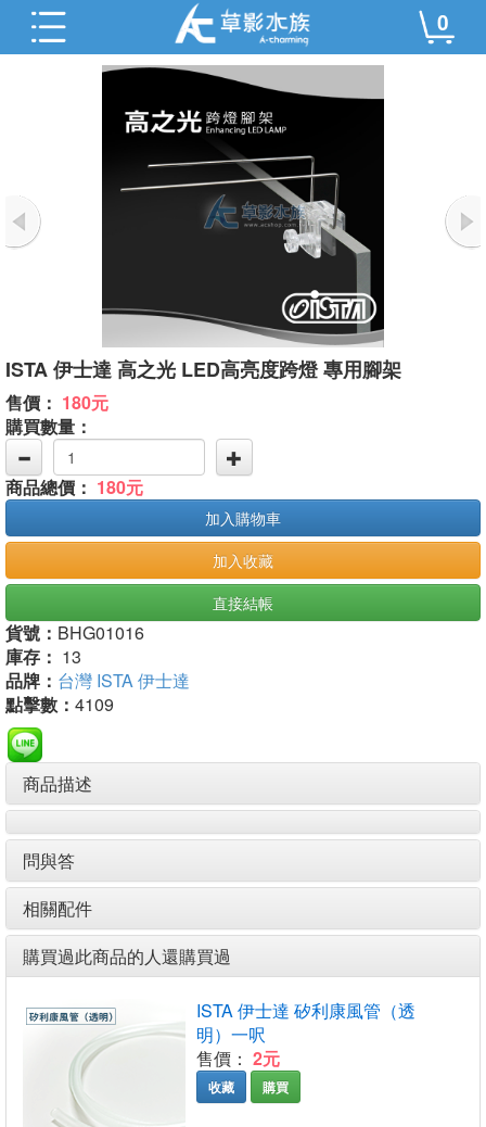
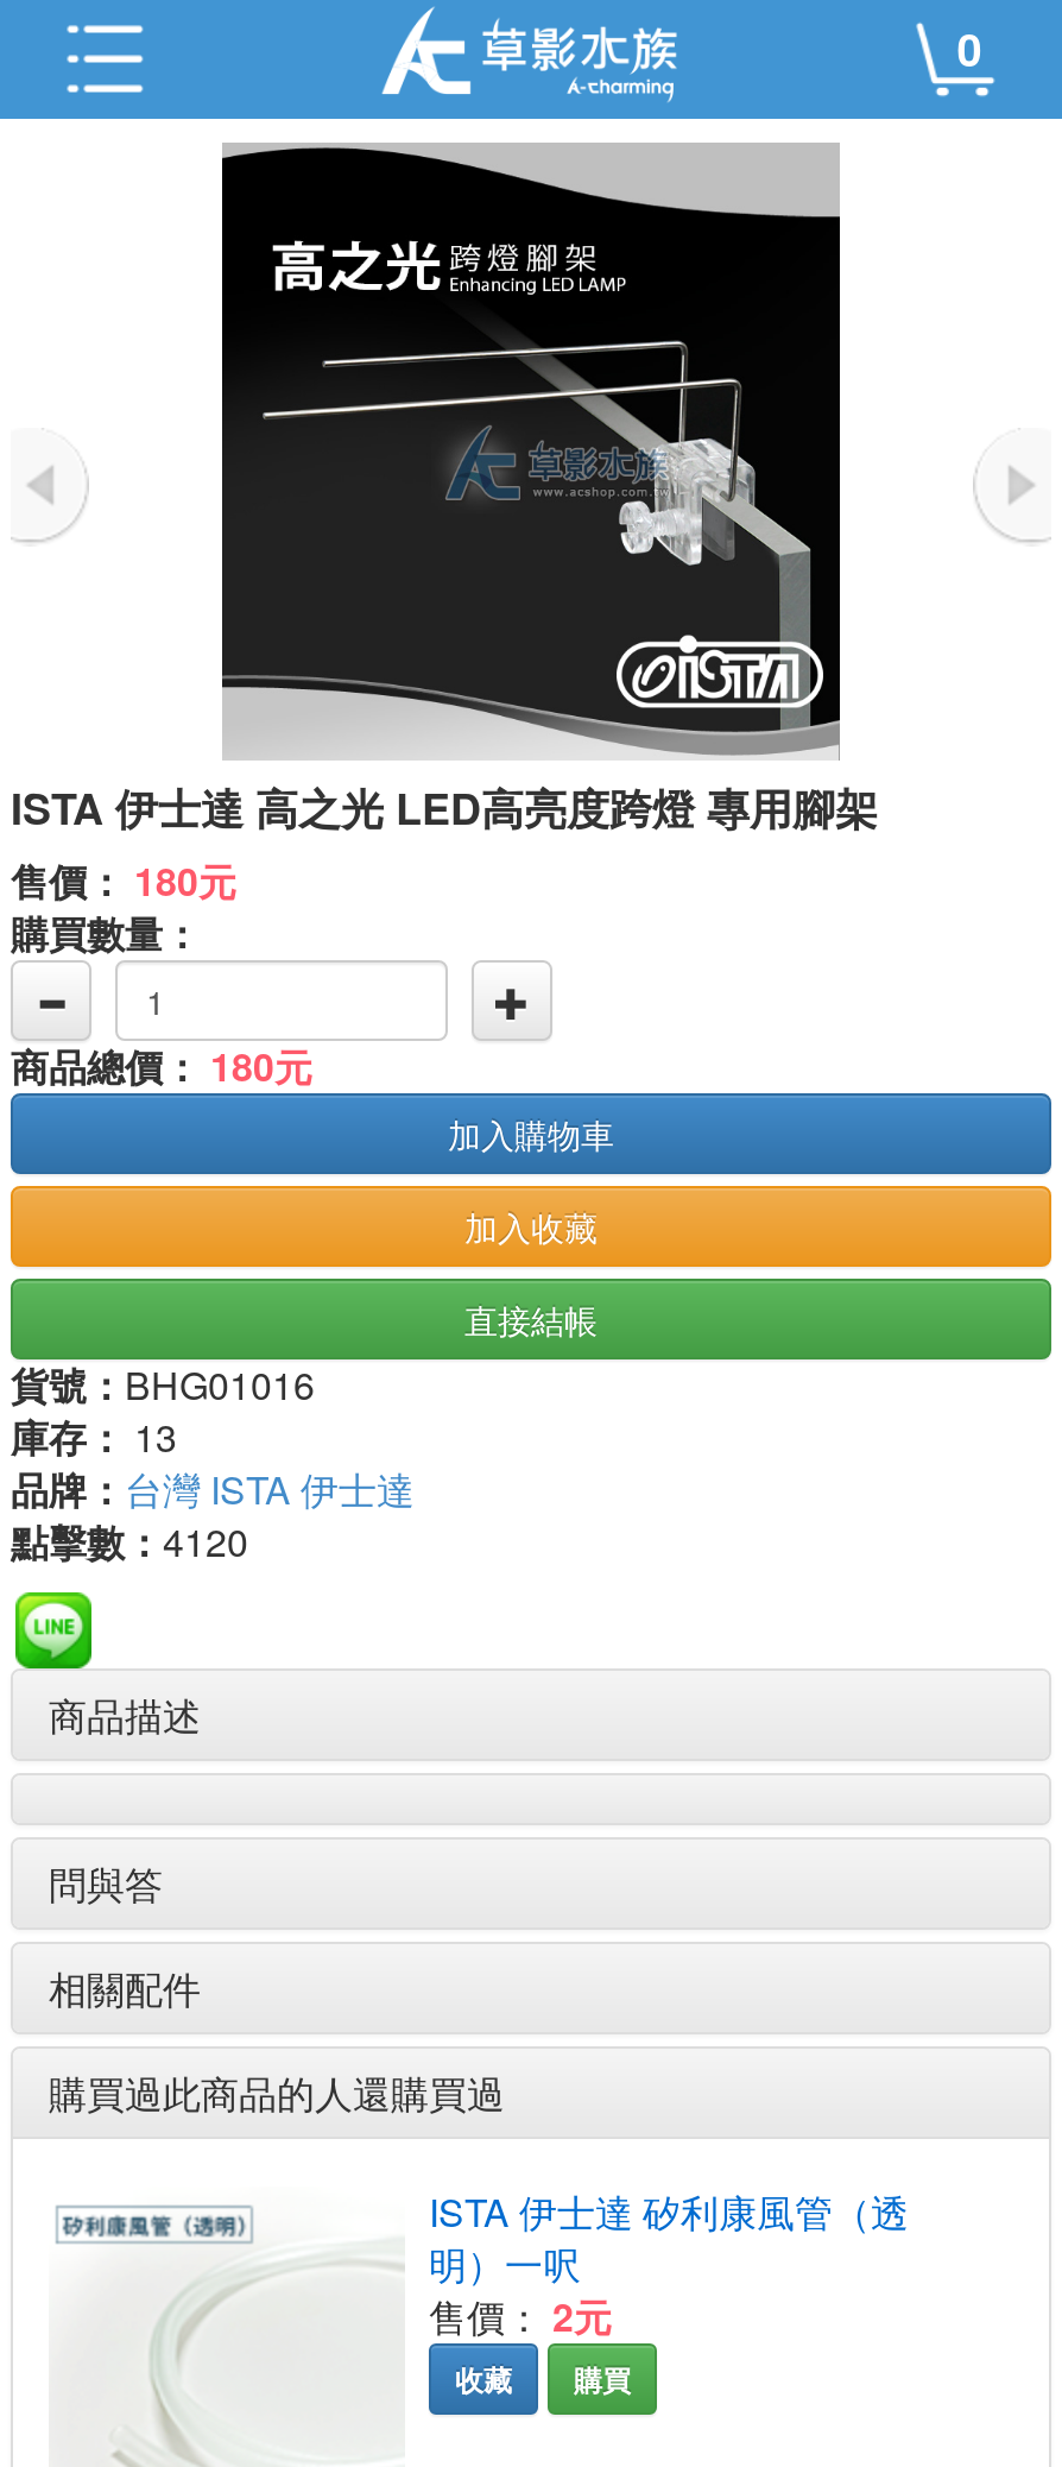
[5,692,114,717] 點擊數：4109 -> [11,1514,248,1569] 點擊數：4120

